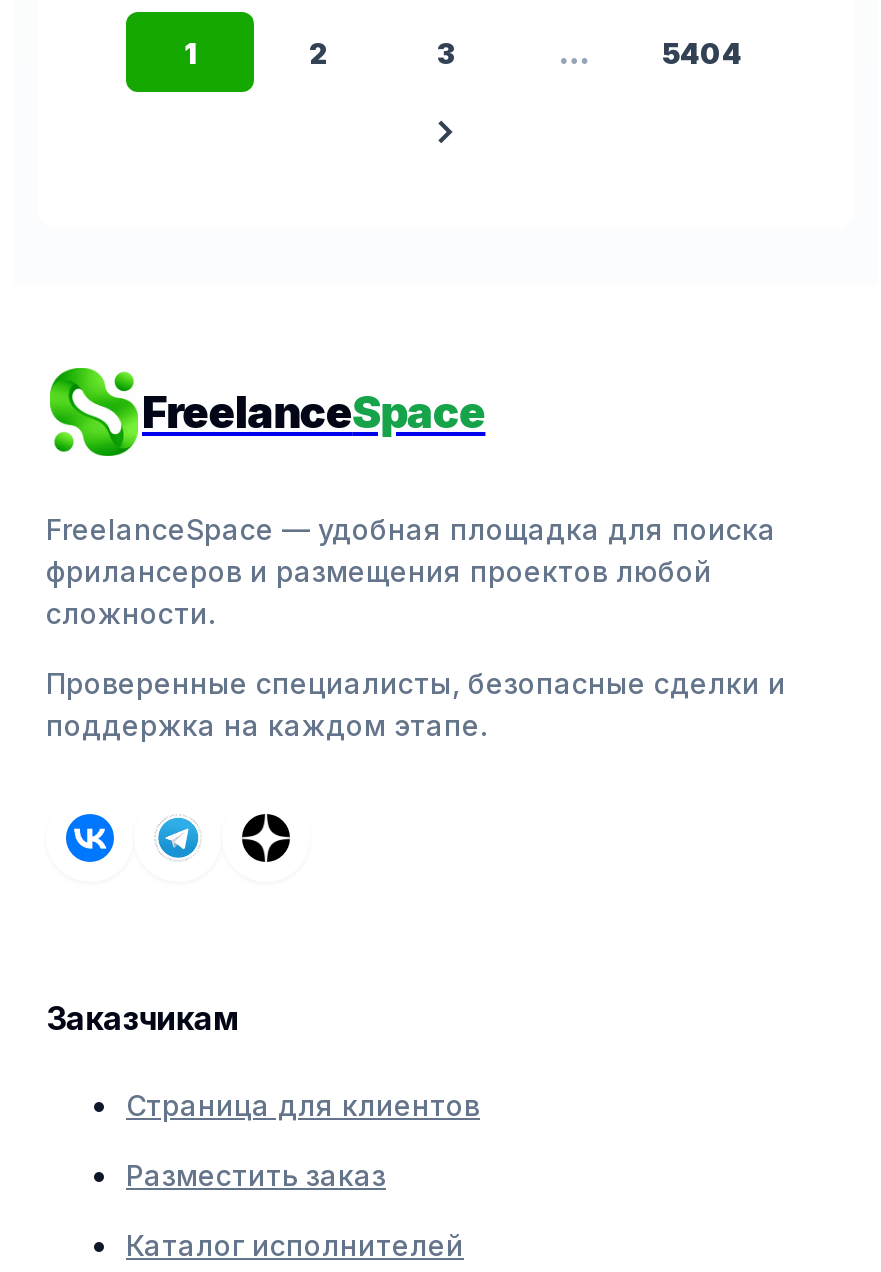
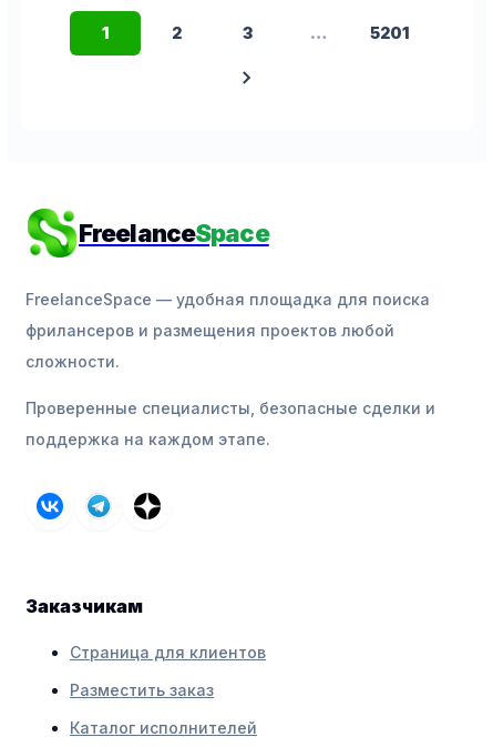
[662,35,742,69] 5404 -> [369,23,408,42] 5201

